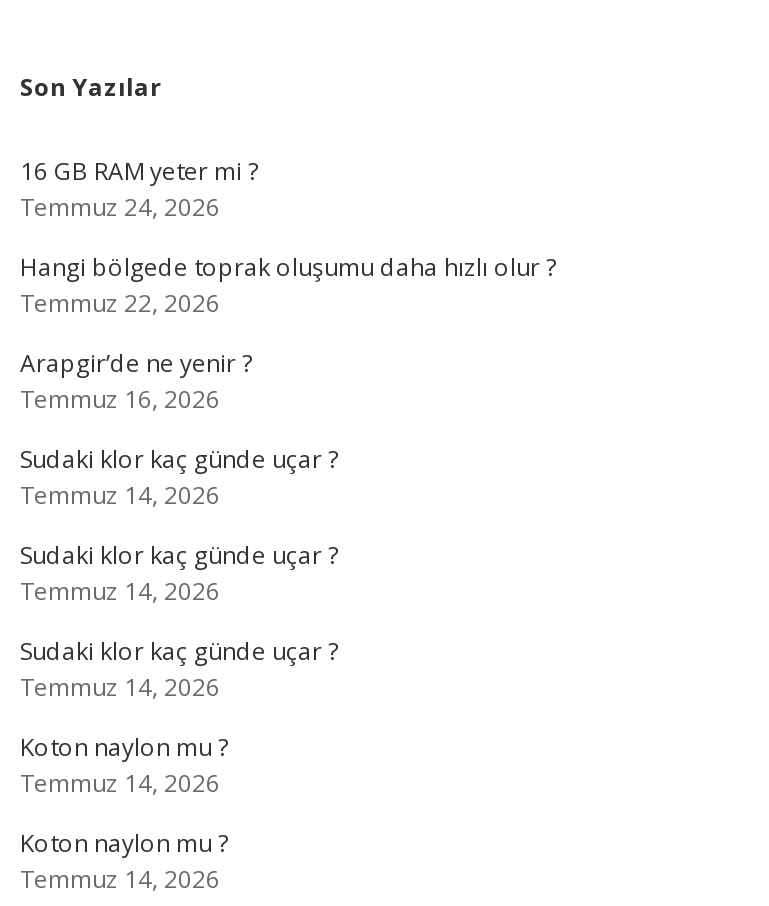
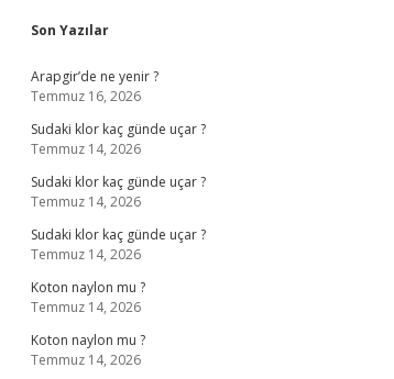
[20,154,556,320] 16 GB RAM yeter mi ? | Temmuz 24, 2026 | Hangi bölgede toprak oluşumu daha hızlı olur ? | Temmuz 22, 2026 -> none

